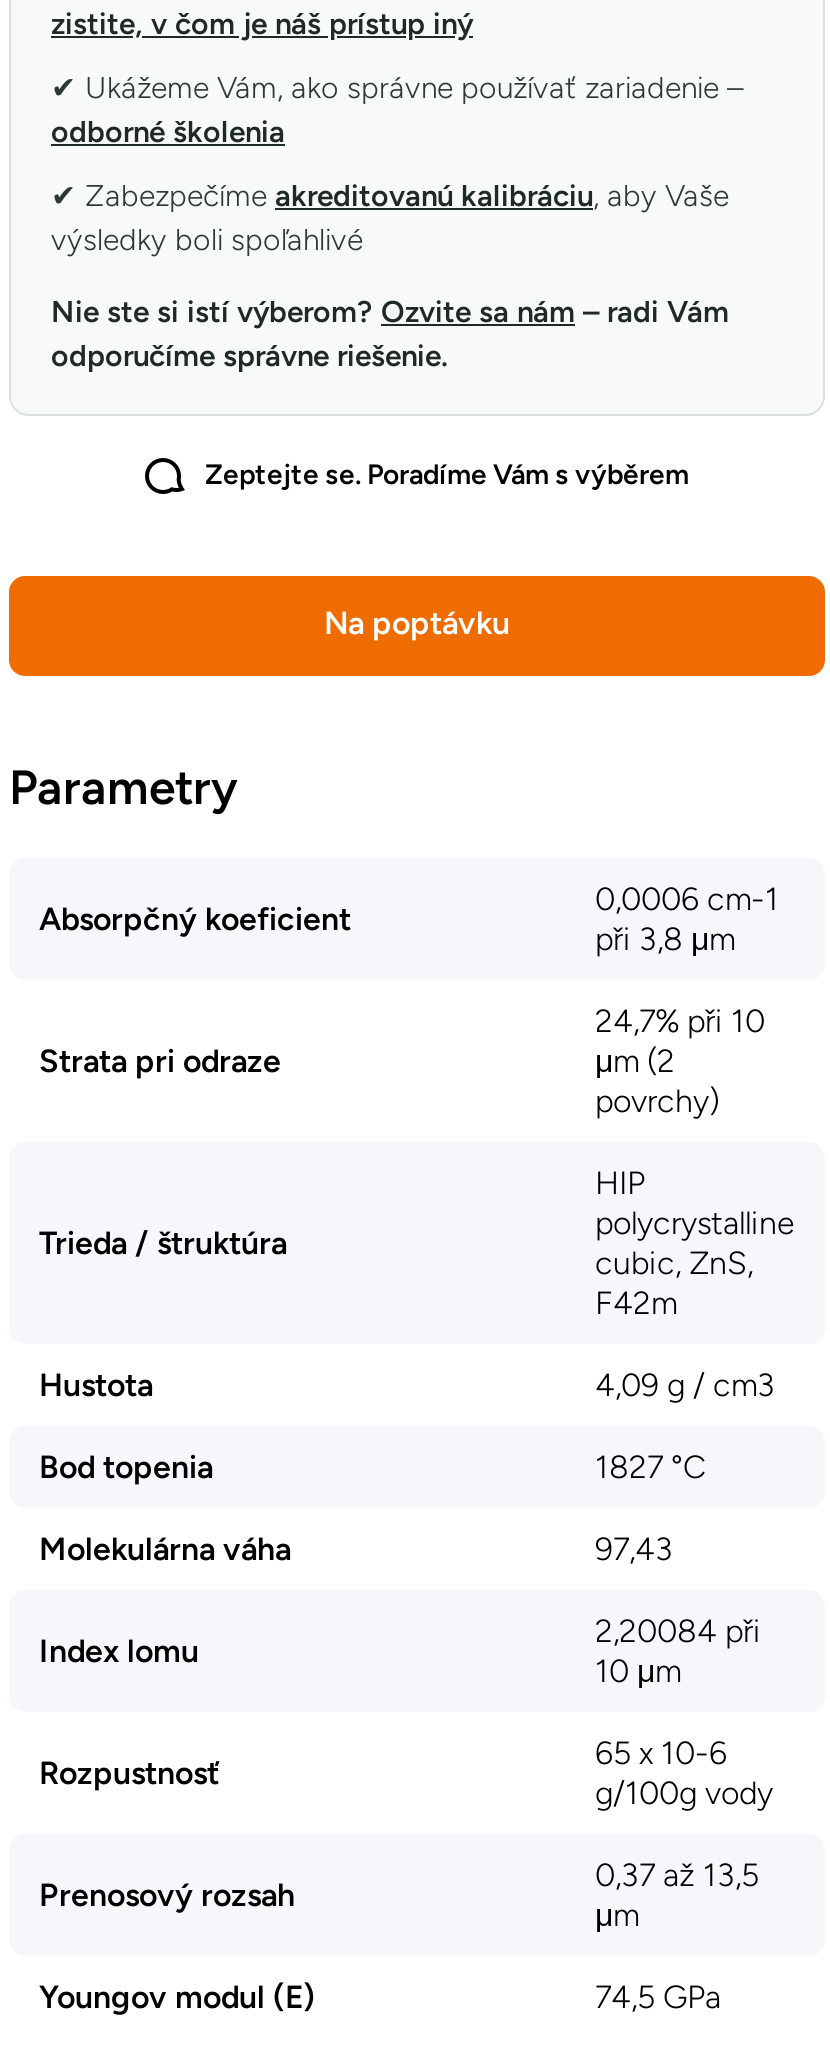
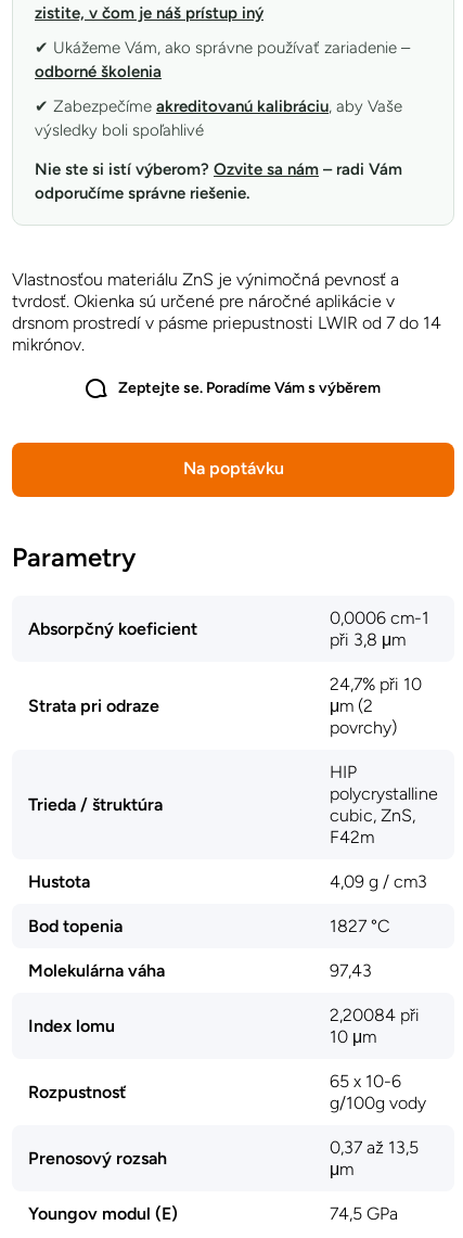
none -> [12,270,441,355] Vlastnosťou materiálu ZnS je výnimočná pevnosť a | tvrdosť. Okienka sú určené pre náročné aplikácie v | drsnom prostredí v pásme priepustnosti LWIR od 7 do 14 | mikrónov.

